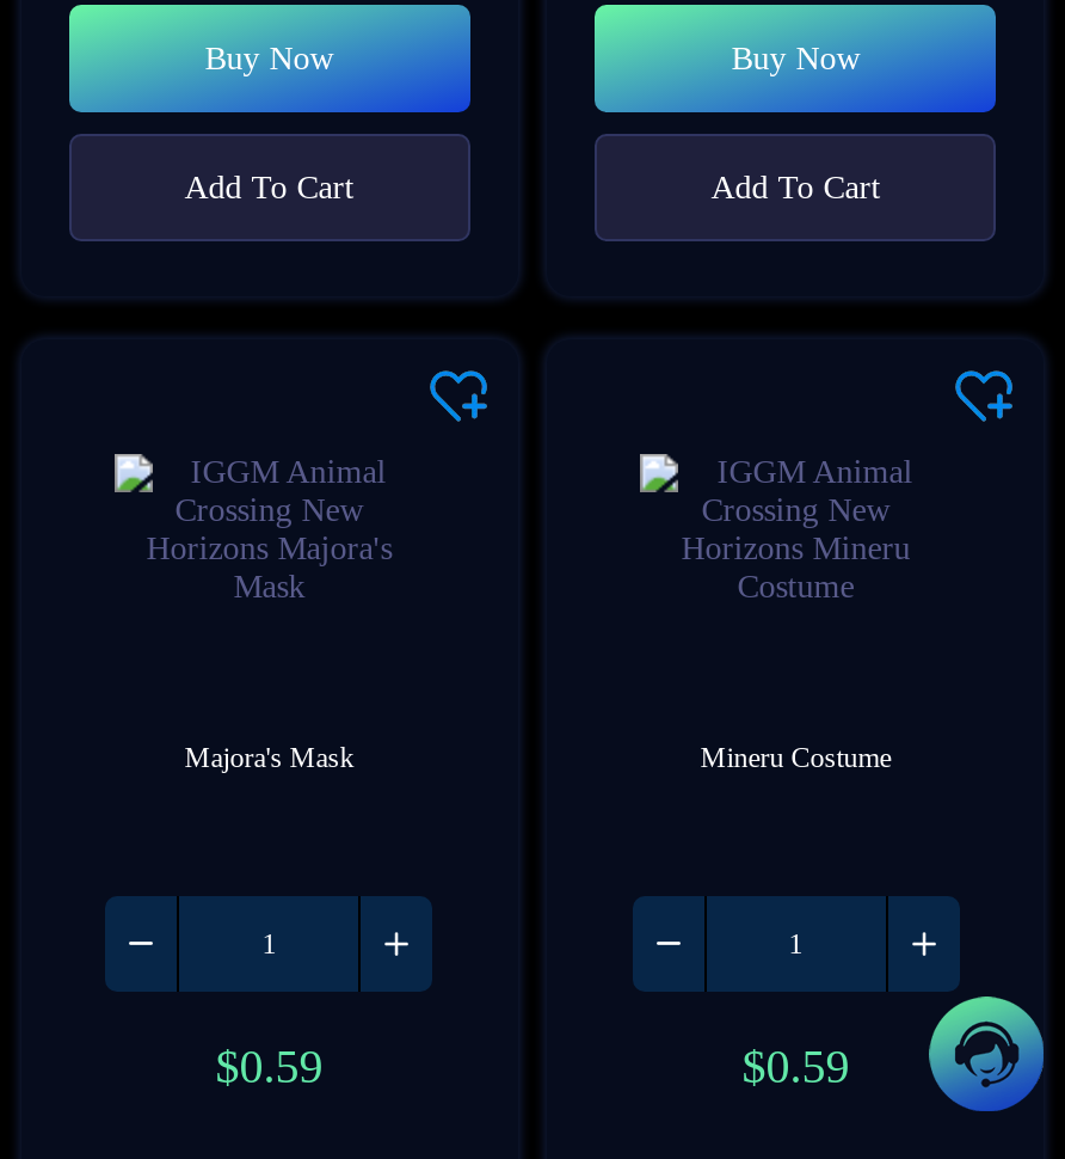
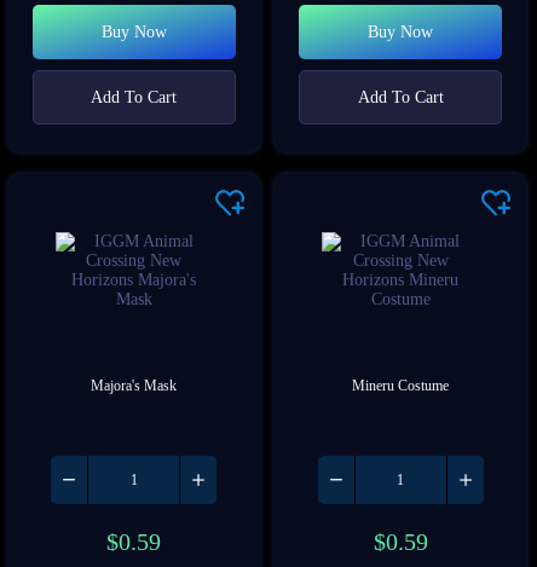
[927,994,1046,1114] [image] -> none

